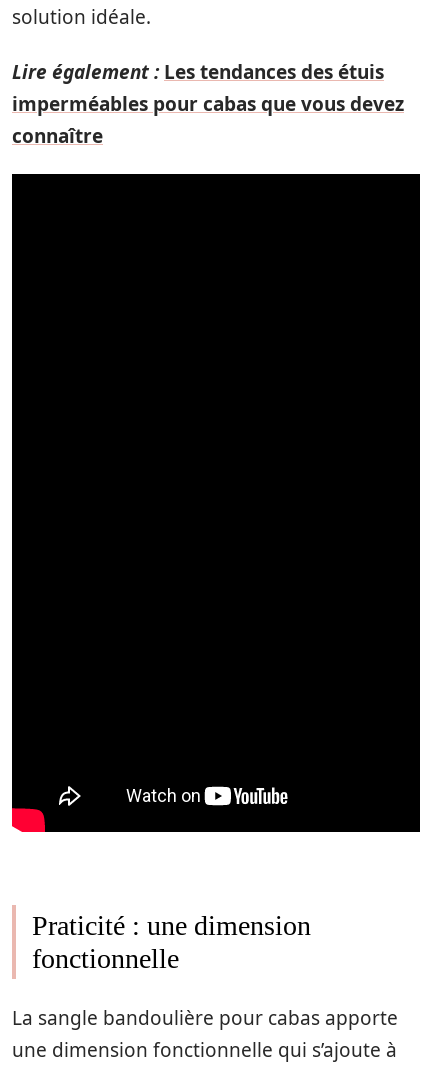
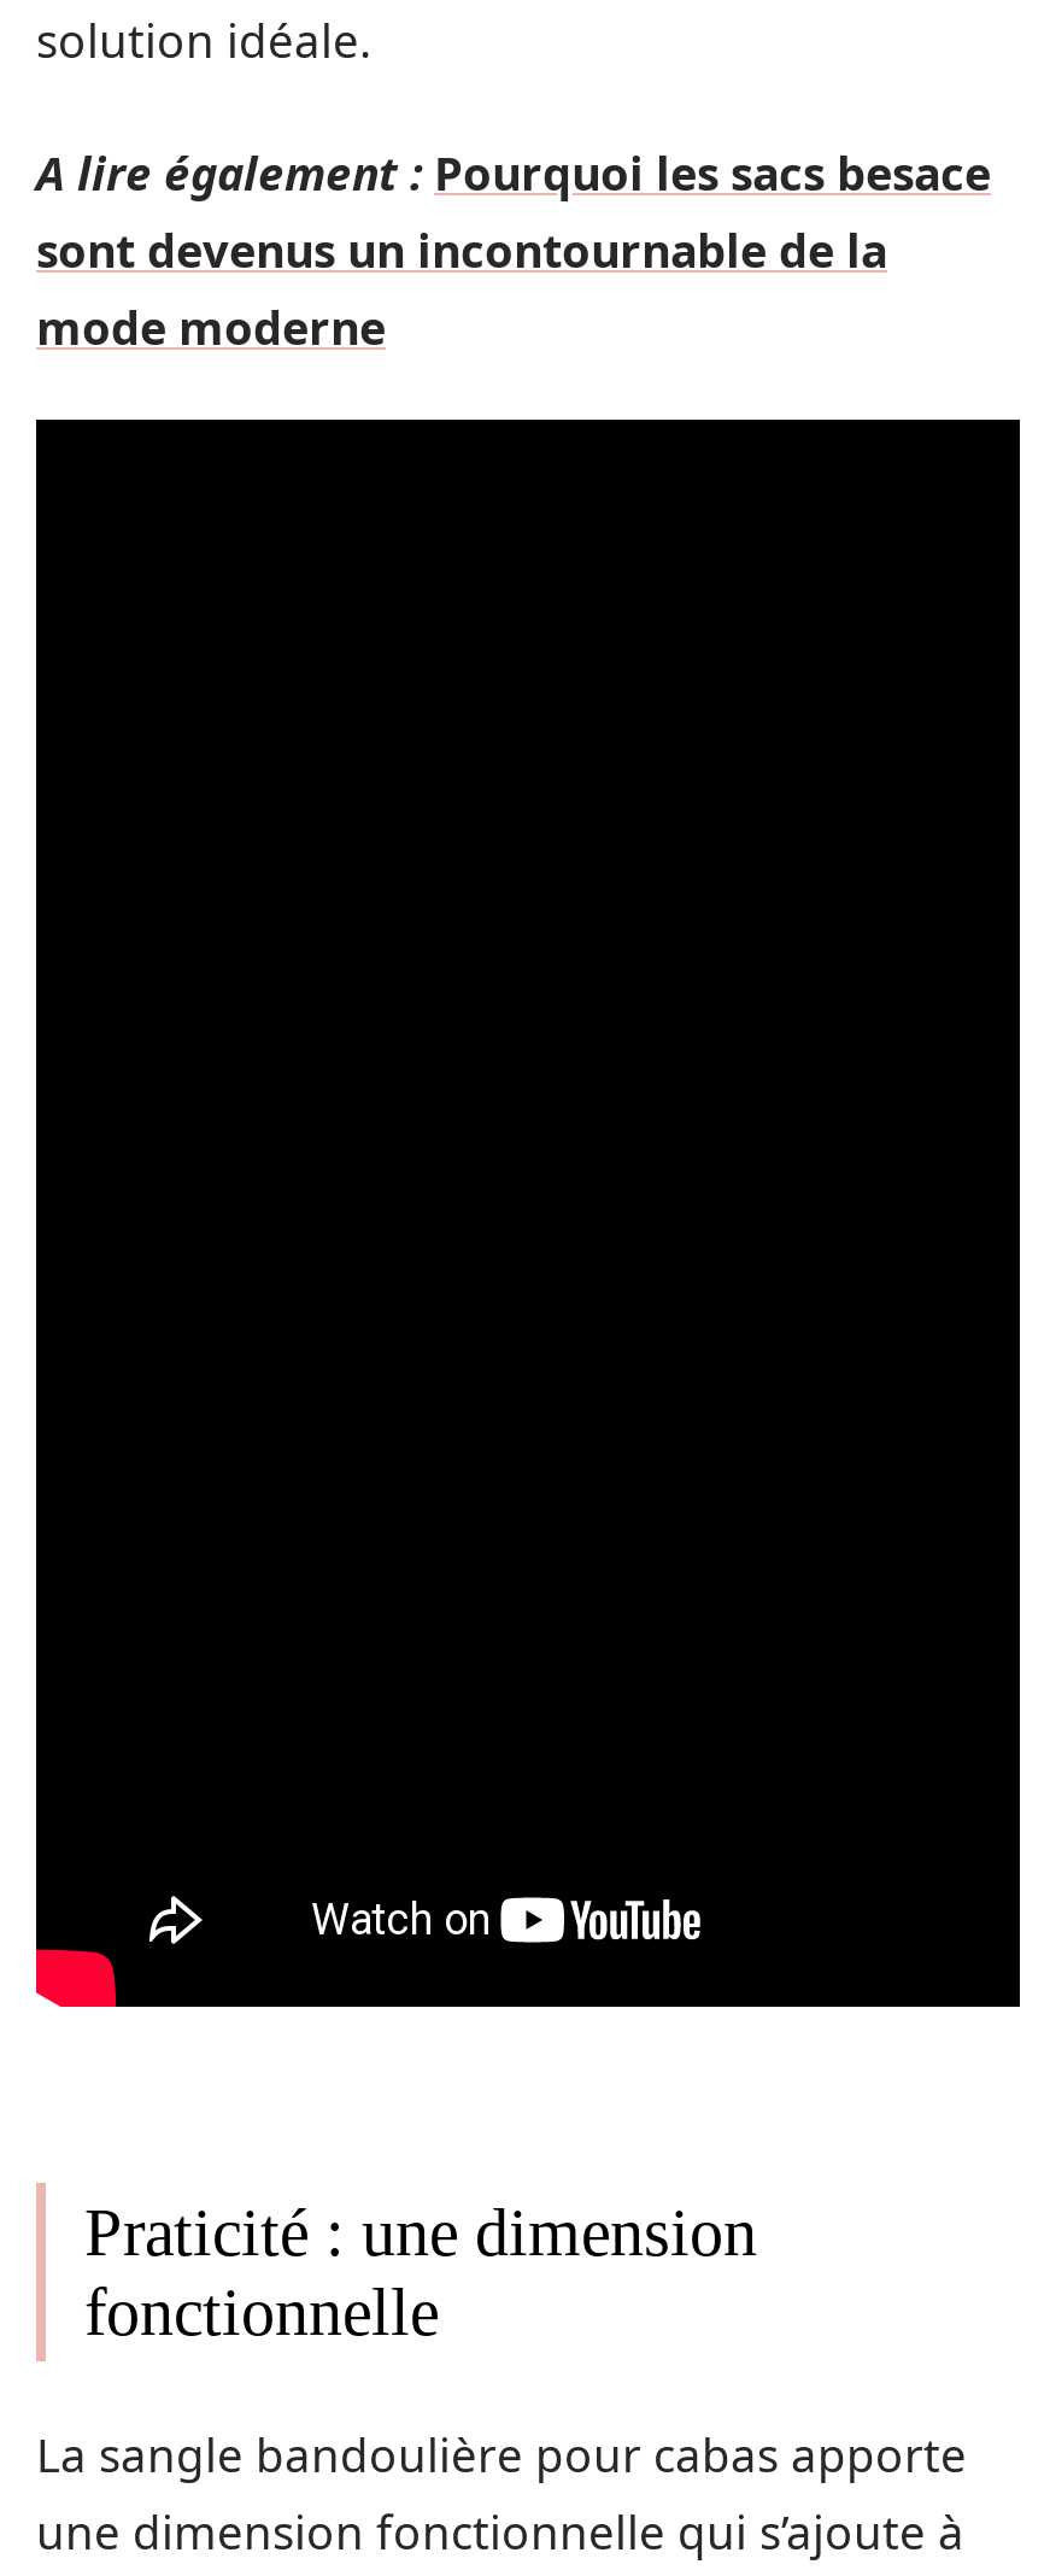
[12,59,404,149] Lire également : Les tendances des étuis | imperméables pour cabas que vous devez | connaître -> [36,142,991,359] A lire également : Pourquoi les sacs besace | sont devenus un incontournable de la | mode moderne

